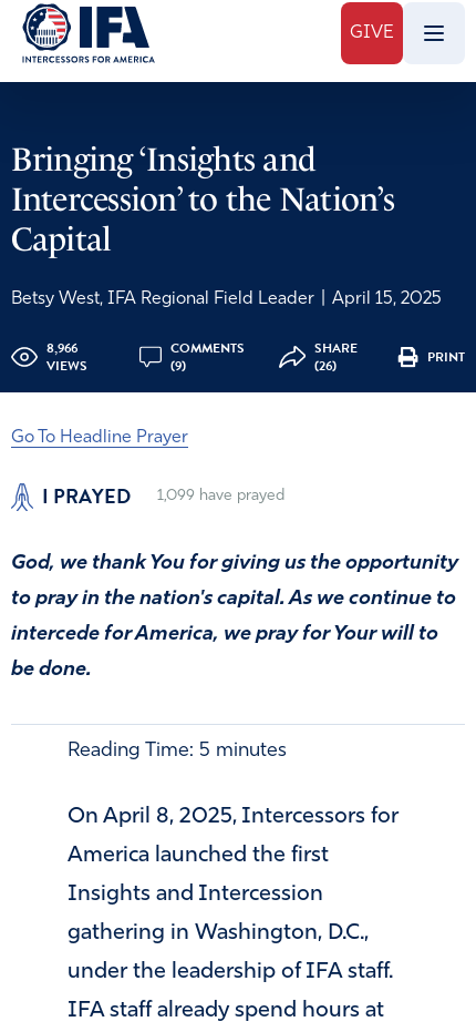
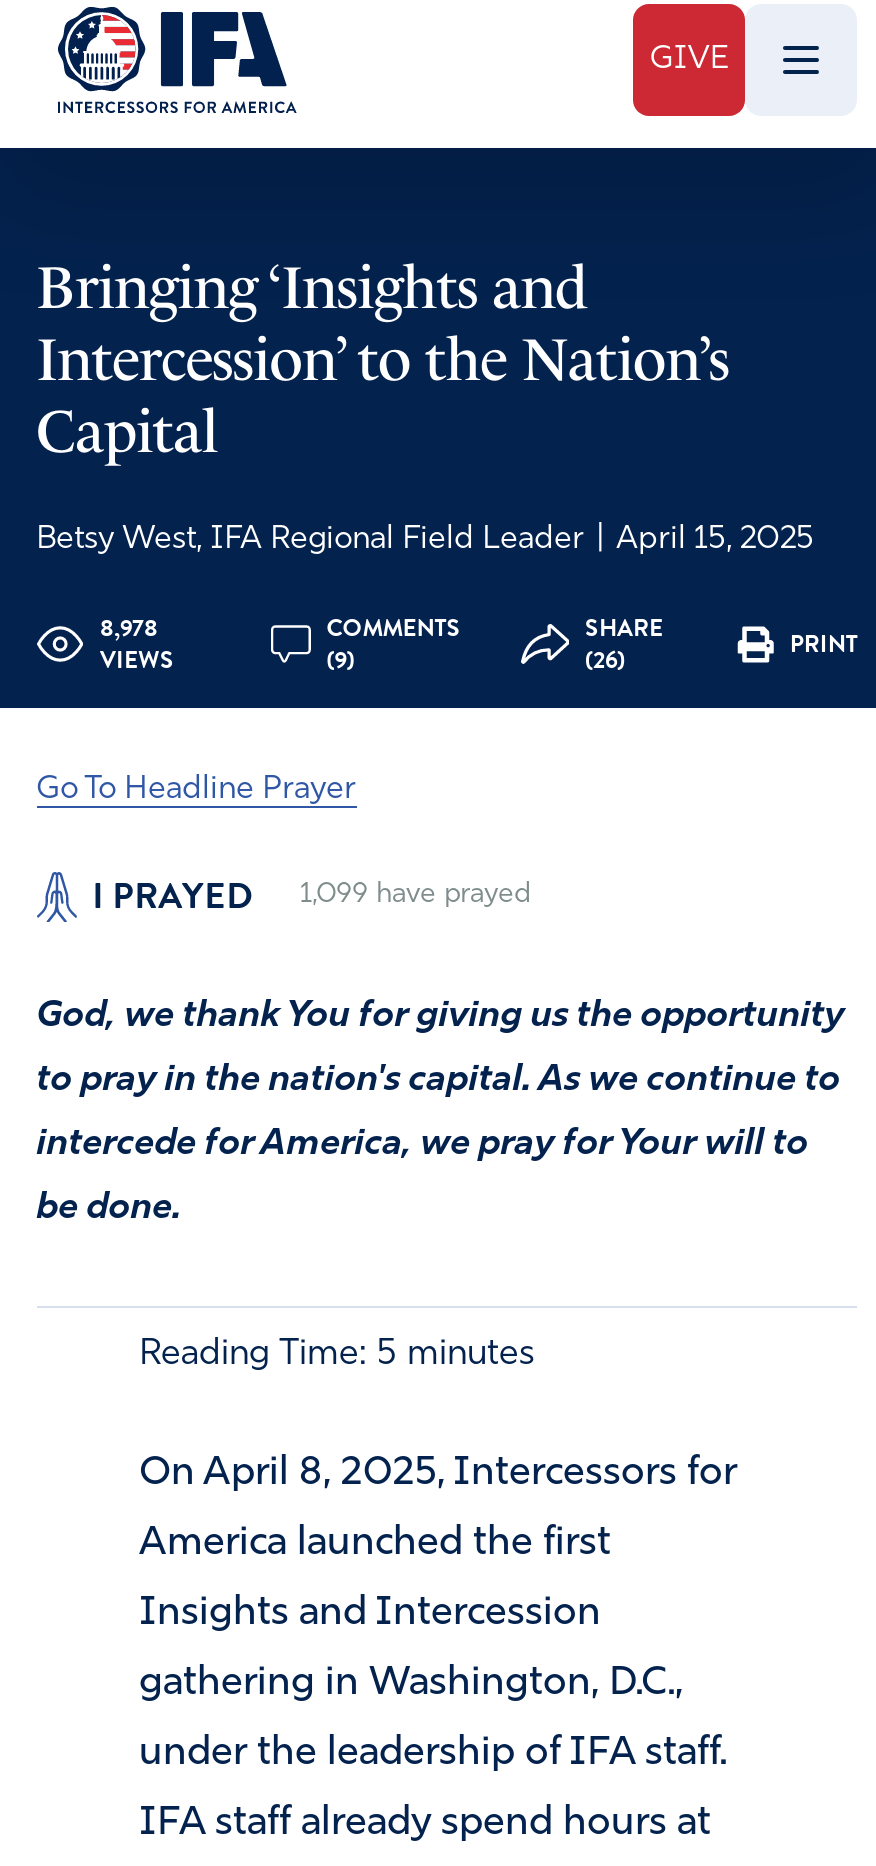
[46,338,77,358] 8,966 -> [100,610,158,646] 8,978

